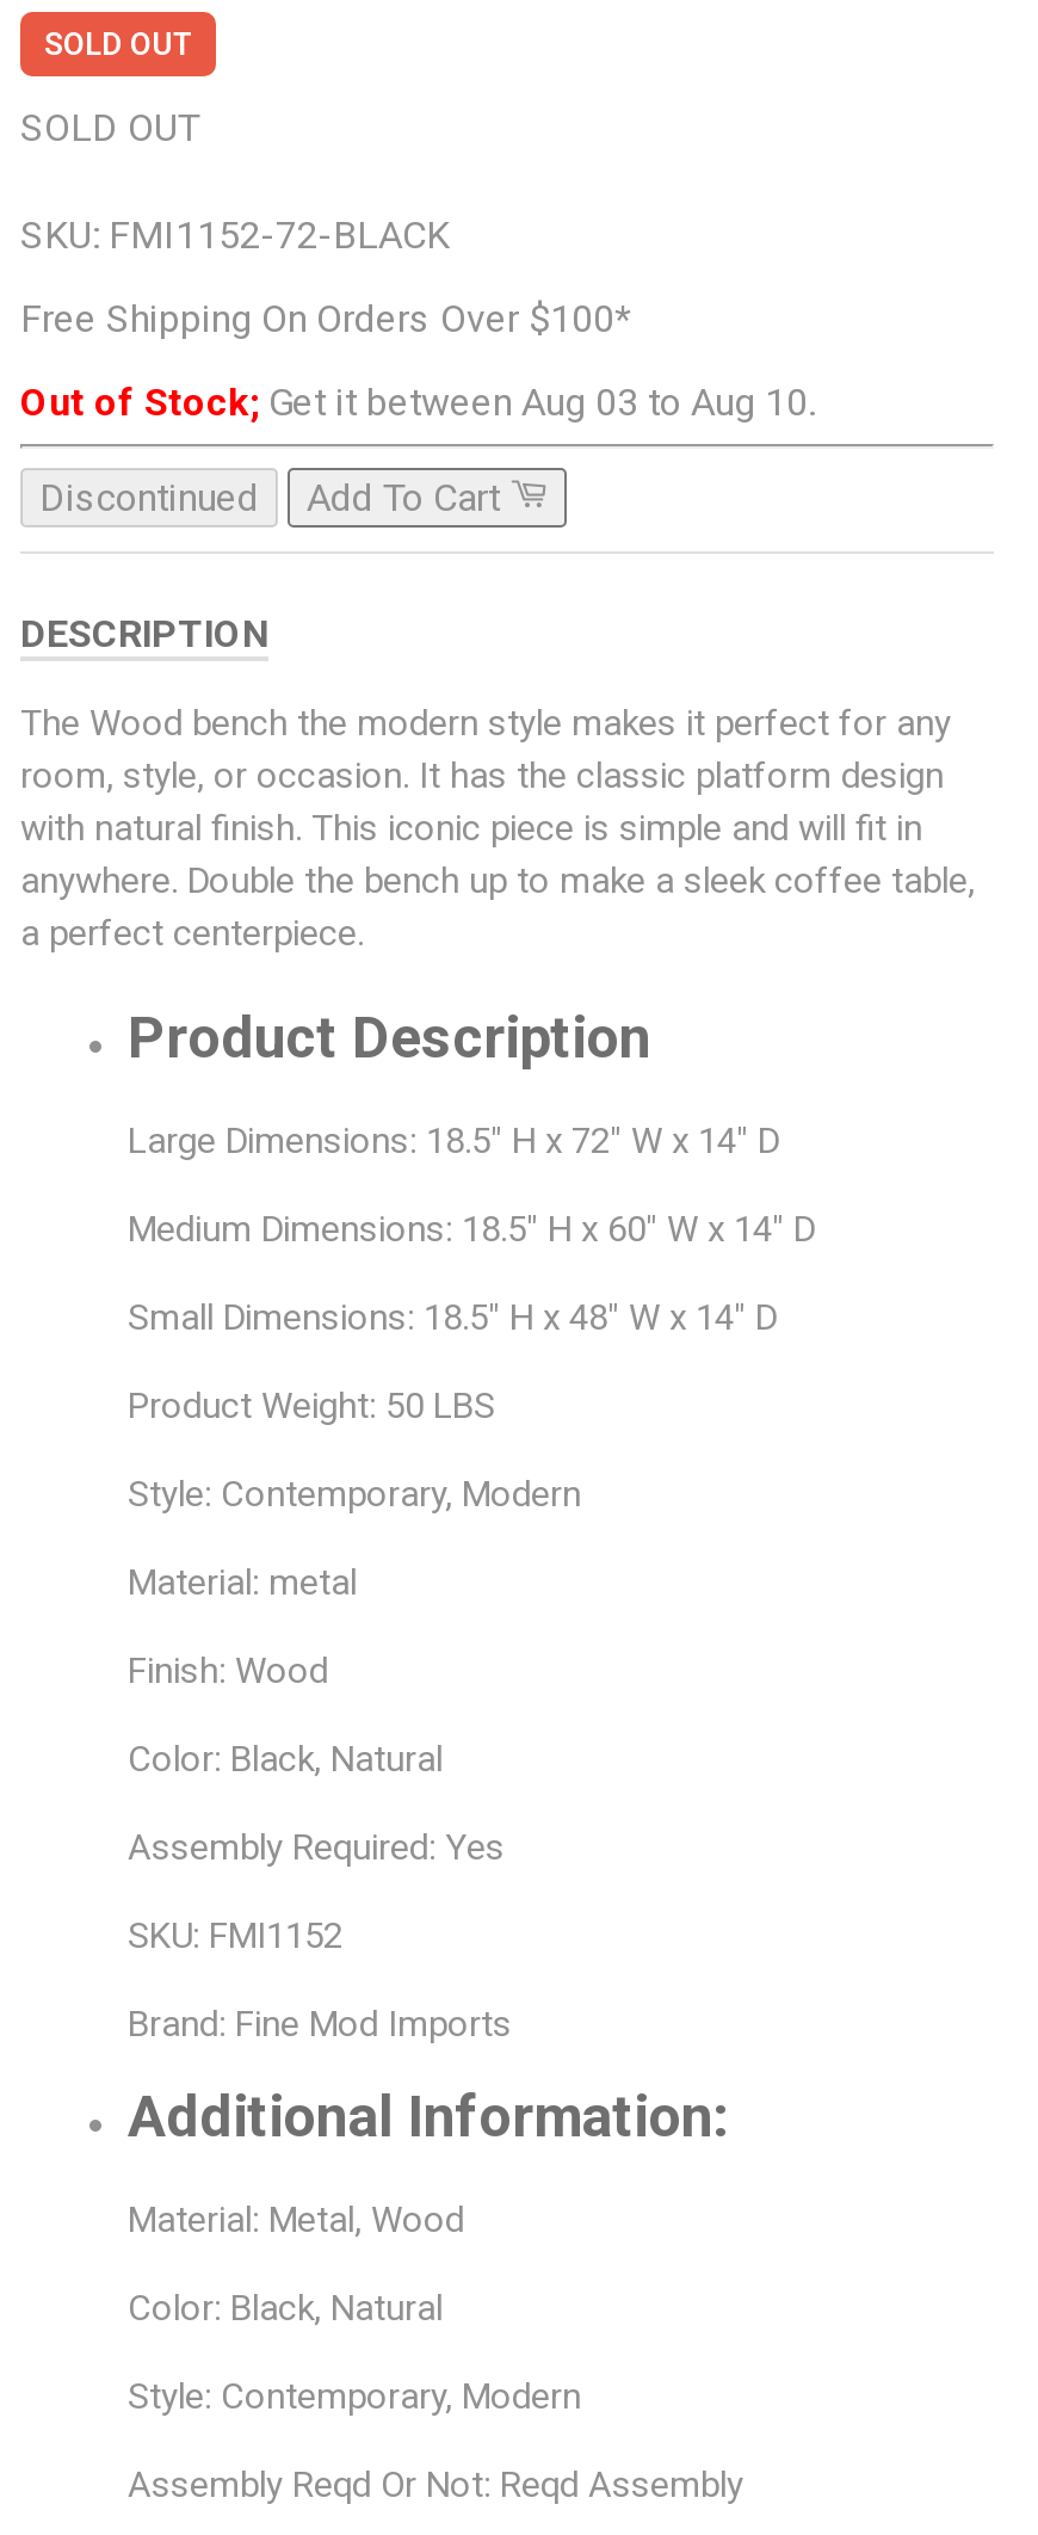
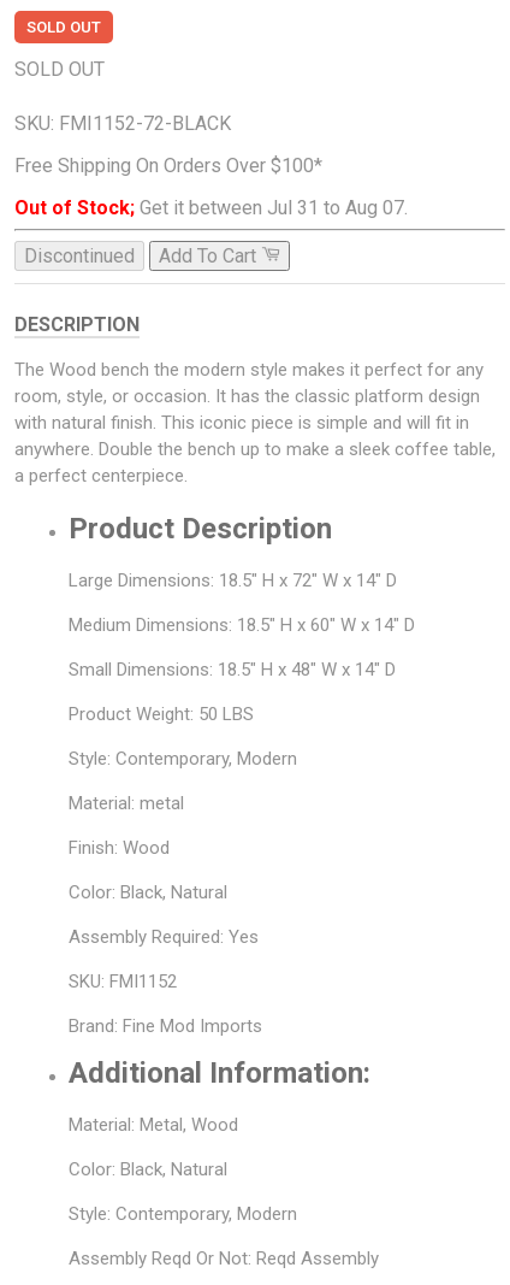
[20,379,815,425] Out of Stock; Get it between Aug 03 to Aug 10. -> [14,196,408,219] Out of Stock; Get it between Jul 31 to Aug 07.

